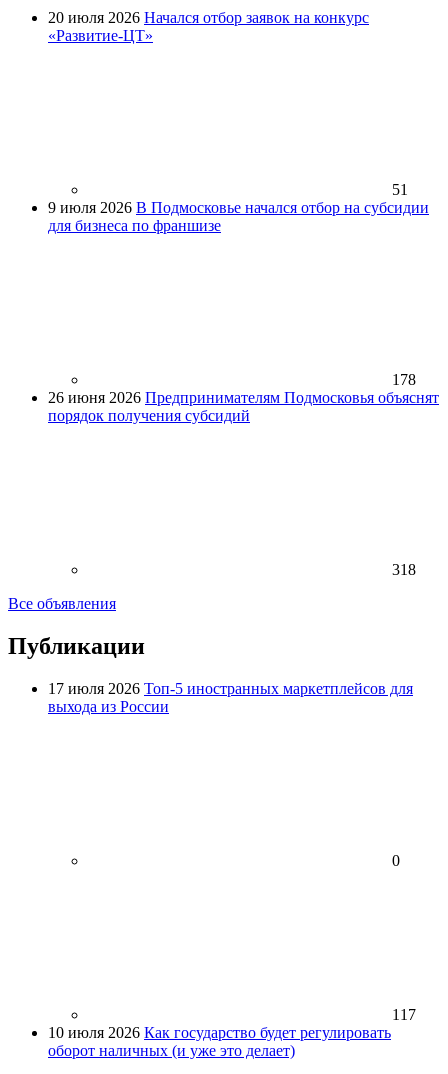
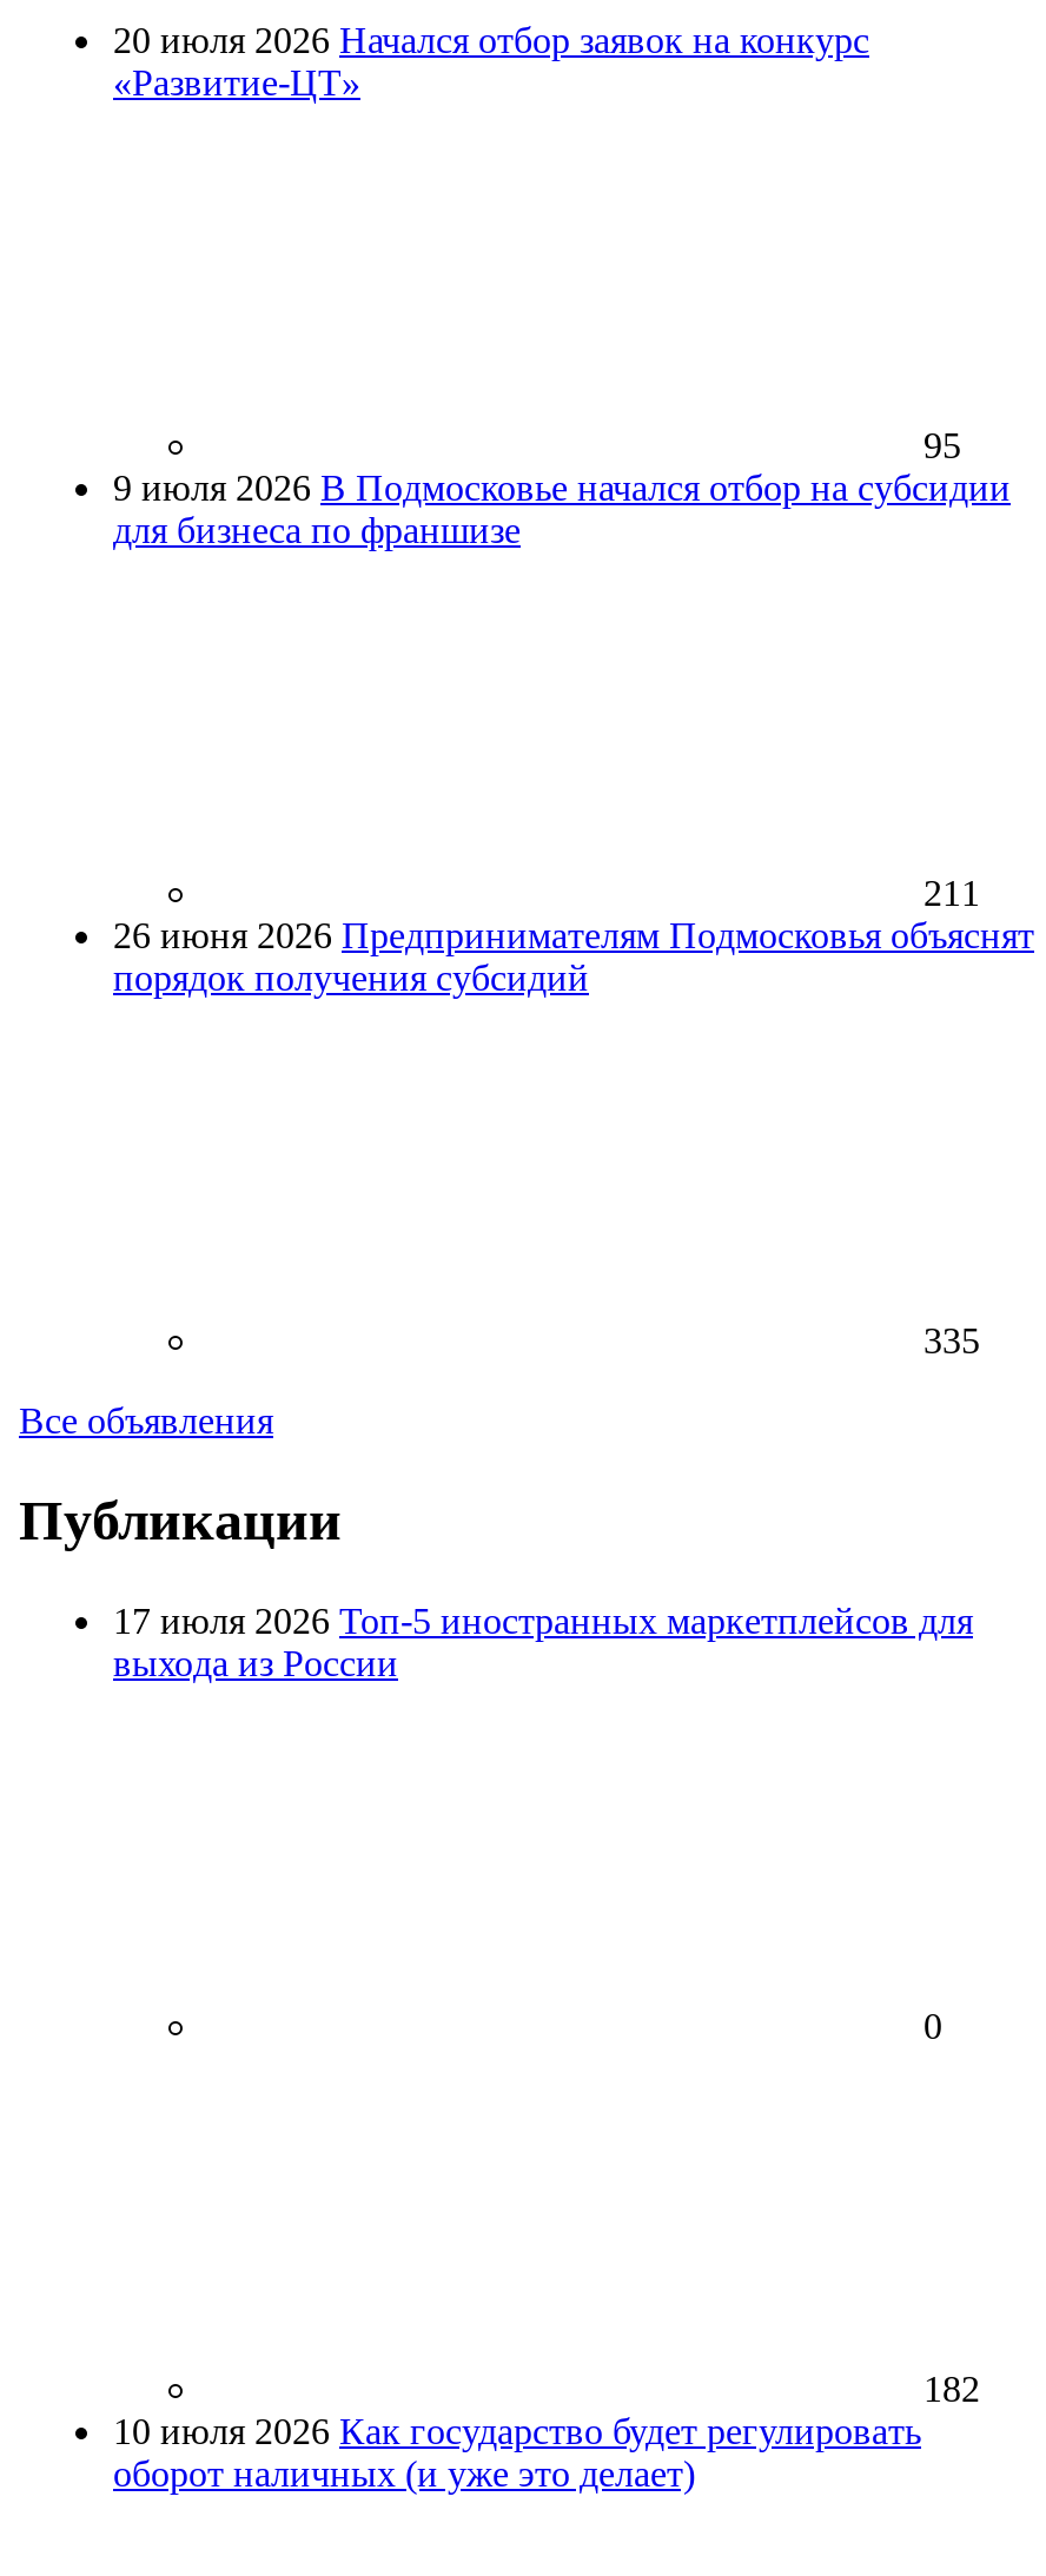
[392,181,408,198] 51 -> [923,426,961,466] 95
[392,371,416,388] 178 -> [923,874,980,914] 211
[392,561,416,578] 318 -> [923,1321,980,1361] 335
[392,1006,416,1023] 117 -> [923,2369,980,2409] 182

